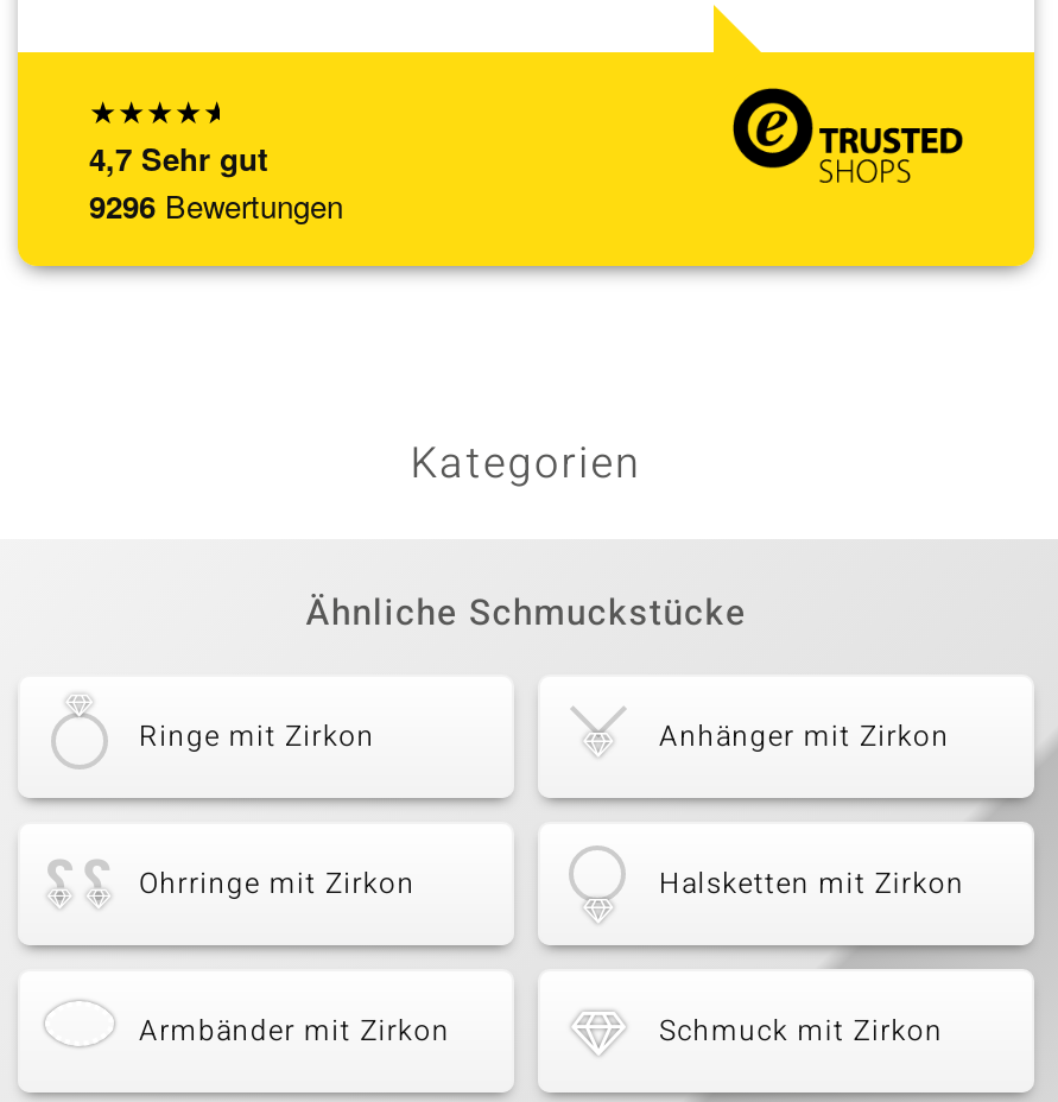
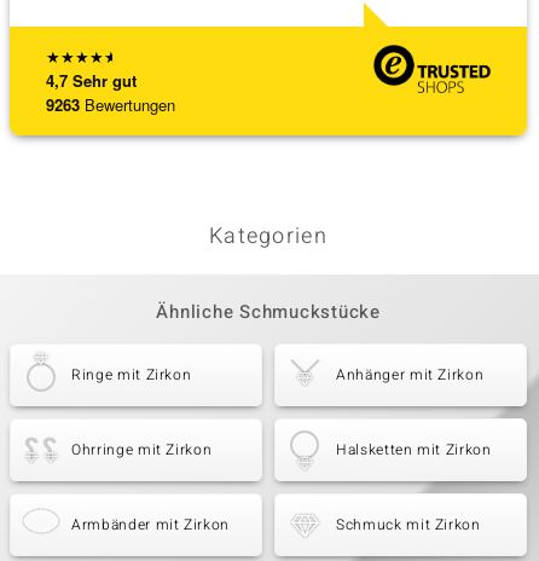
[89,183,343,228] 9296 Bewertungen -> [46,93,175,116] 9263 Bewertungen

